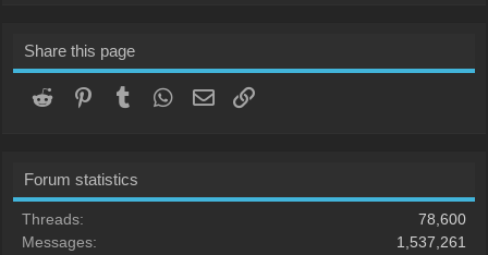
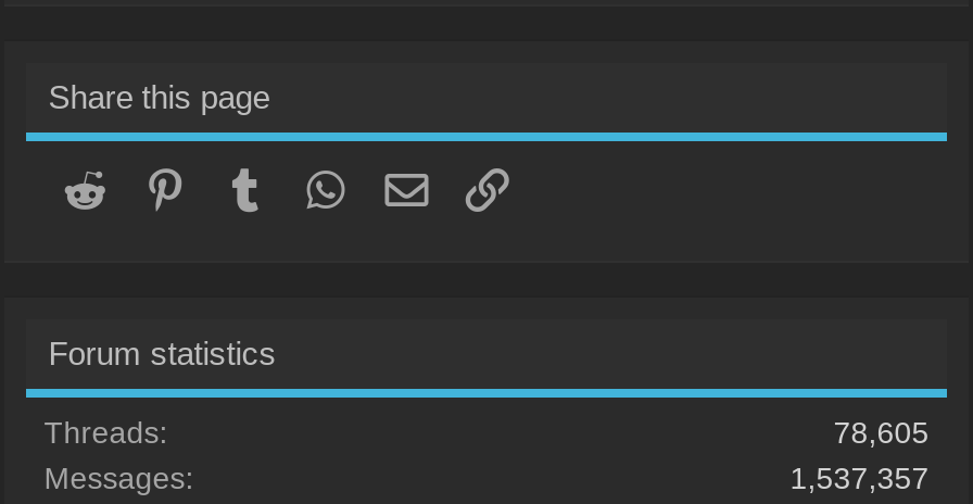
[418,211,466,228] 78,600 -> [834,416,929,451] 78,605
[396,234,466,251] 1,537,261 -> [790,461,929,496] 1,537,357

